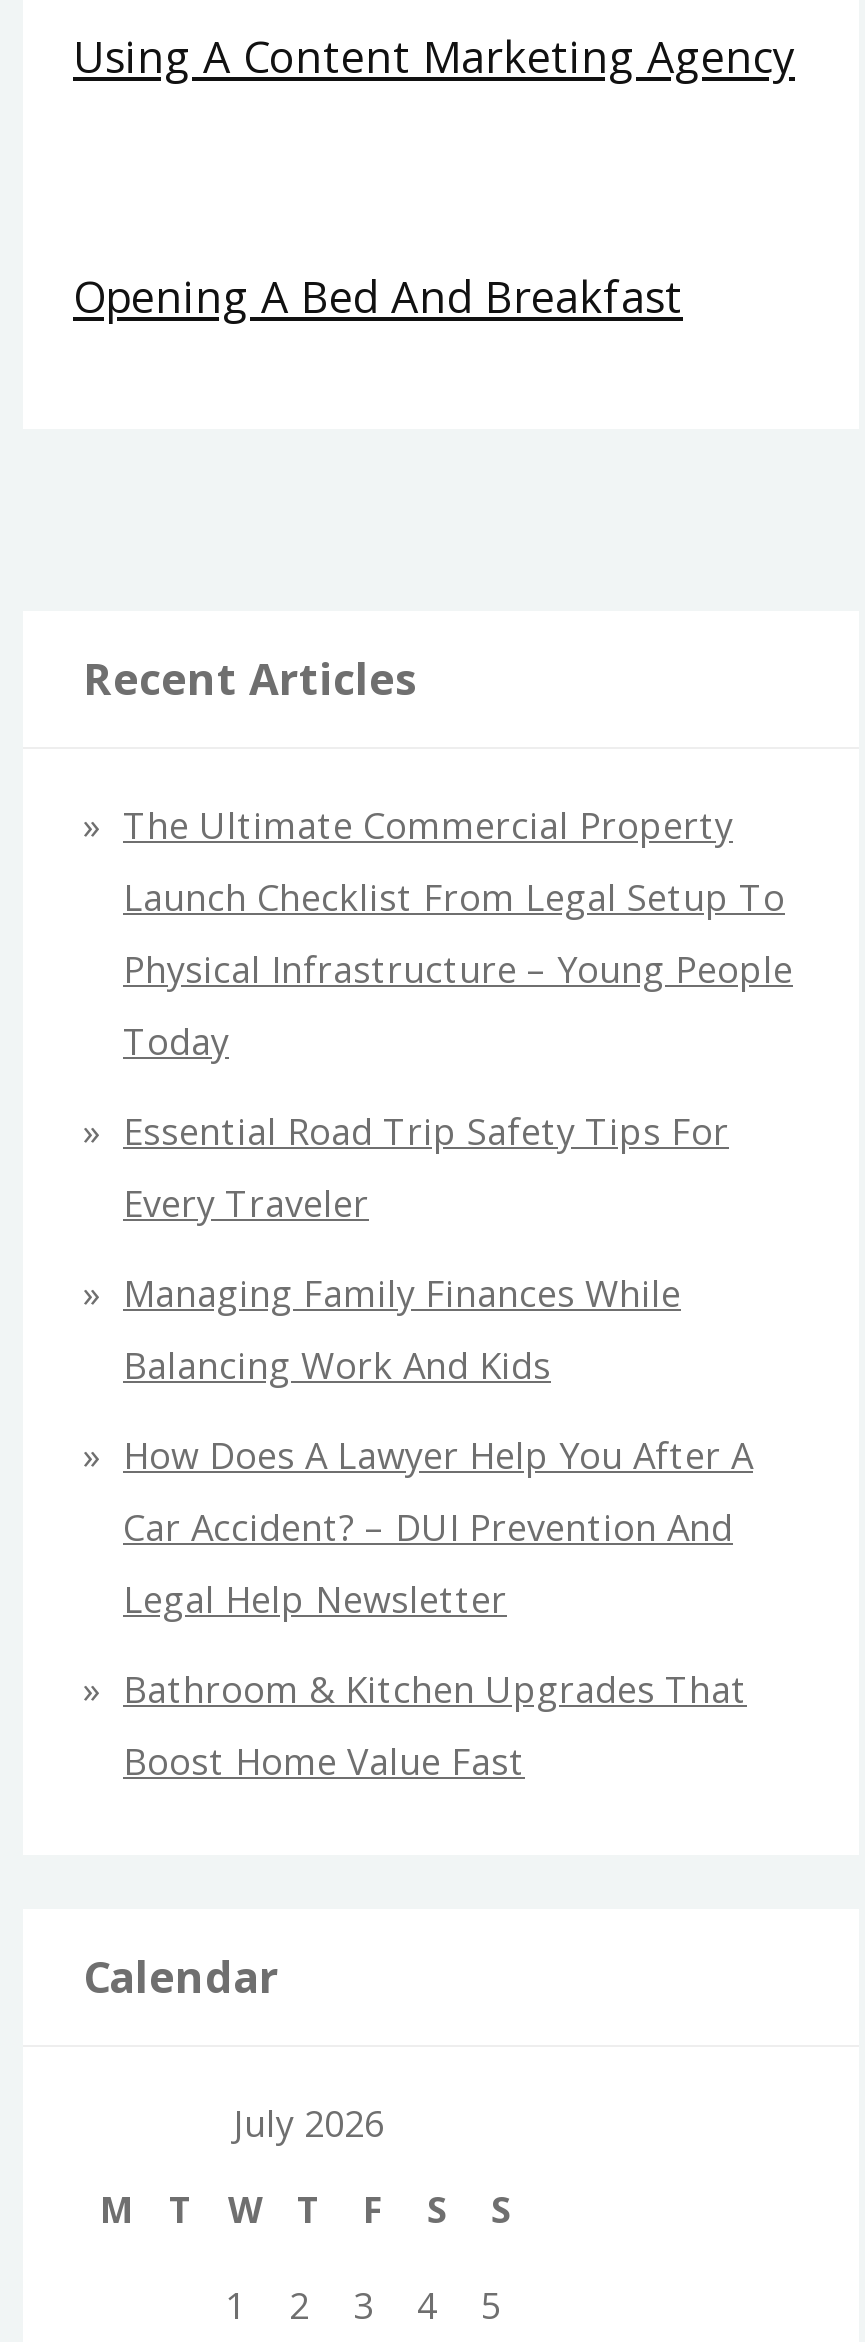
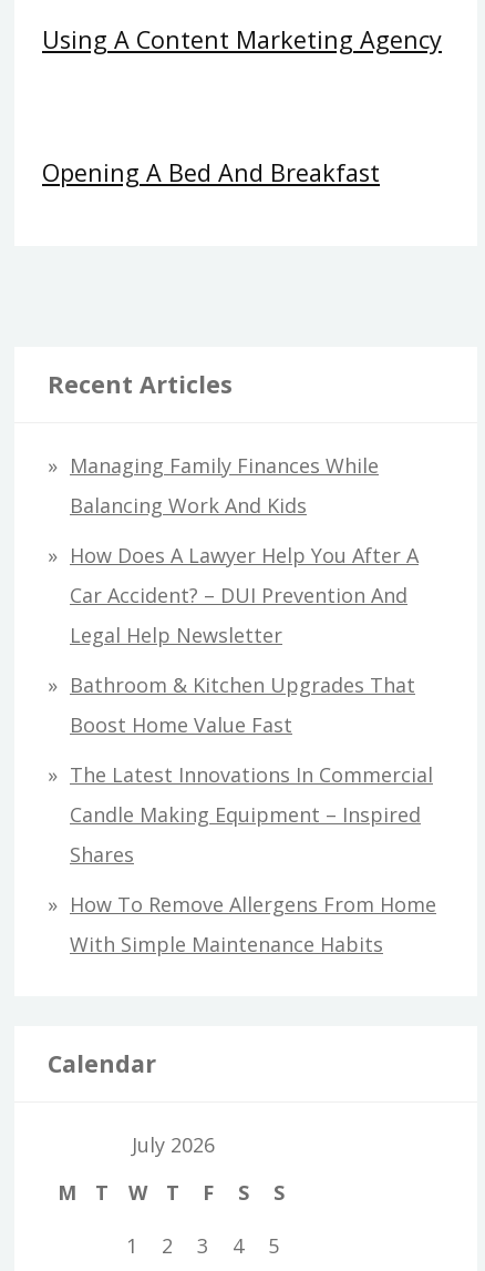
[123,800,793,1226] The Ultimate Commercial Property | Launch Checklist From Legal Setup To | Physical Infrastructure – Young People | Today | Essential Road Trip Safety Tips For | Every Traveler -> none
moved [123,1268,753,1784] -> [70,452,419,737]: Managing Family Finances While | Balancing Work And Kids | How Does A Lawyer Help You After A | Car Accident? – DUI Prevention And | Legal Help Newsletter | Bathroom & Kitchen Upgrades That | Boost Home Value Fast
none -> [70,761,436,957] The Latest Innovations In Commercial | Candle Making Equipment – Inspired | Shares | How To Remove Allergens From Home | With Simple Maintenance Habits

